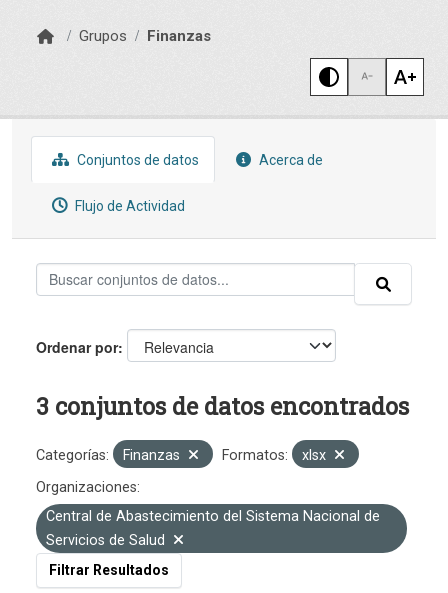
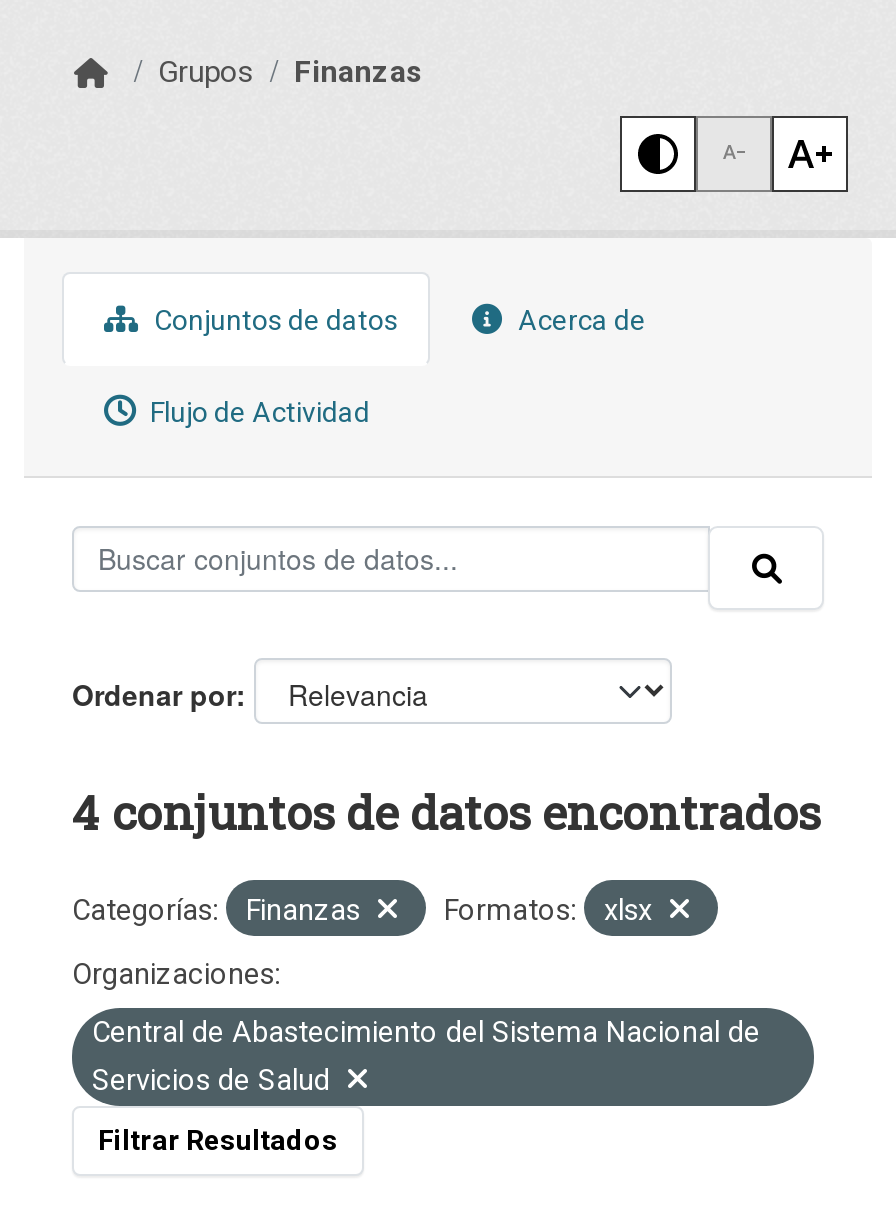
[36,390,409,421] 3 conjuntos de datos encontrados -> [72,780,820,842] 4 conjuntos de datos encontrados

